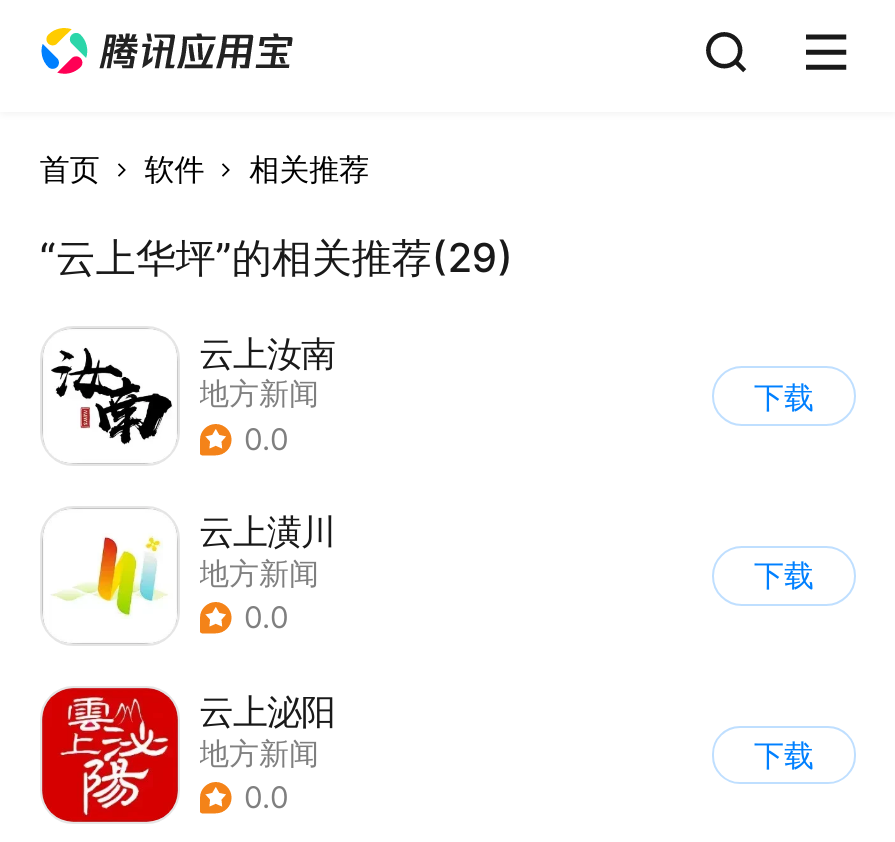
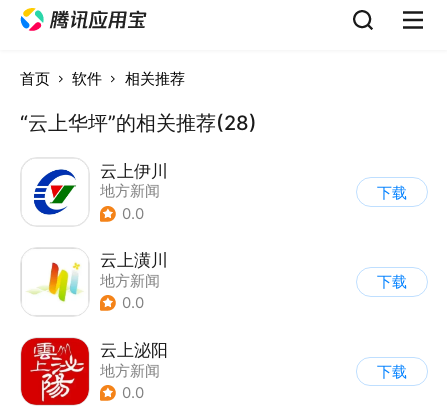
[40,233,514,281] “云上华坪”的相关推荐(29) -> [20,110,257,134] “云上华坪”的相关推荐(28)
[50,332,335,446] [image] | 云上汝南 -> [27,160,167,216] [image] | 云上伊川

